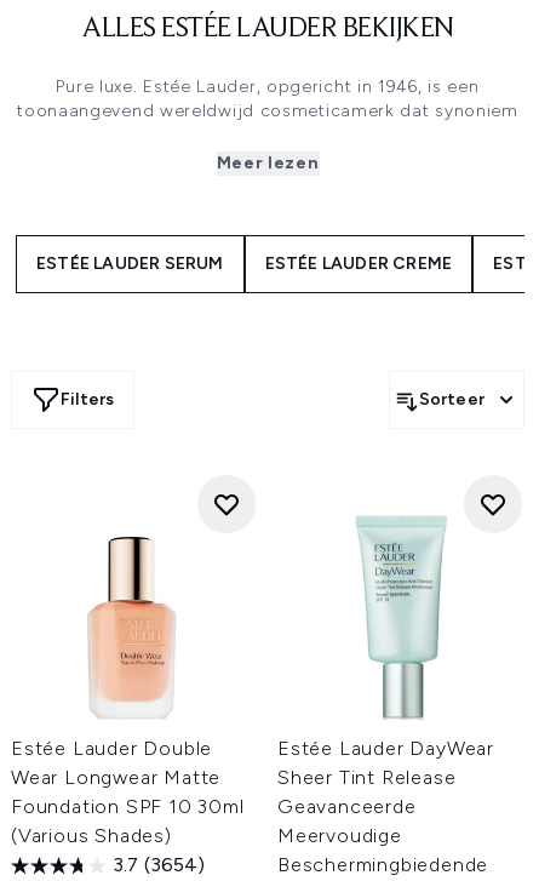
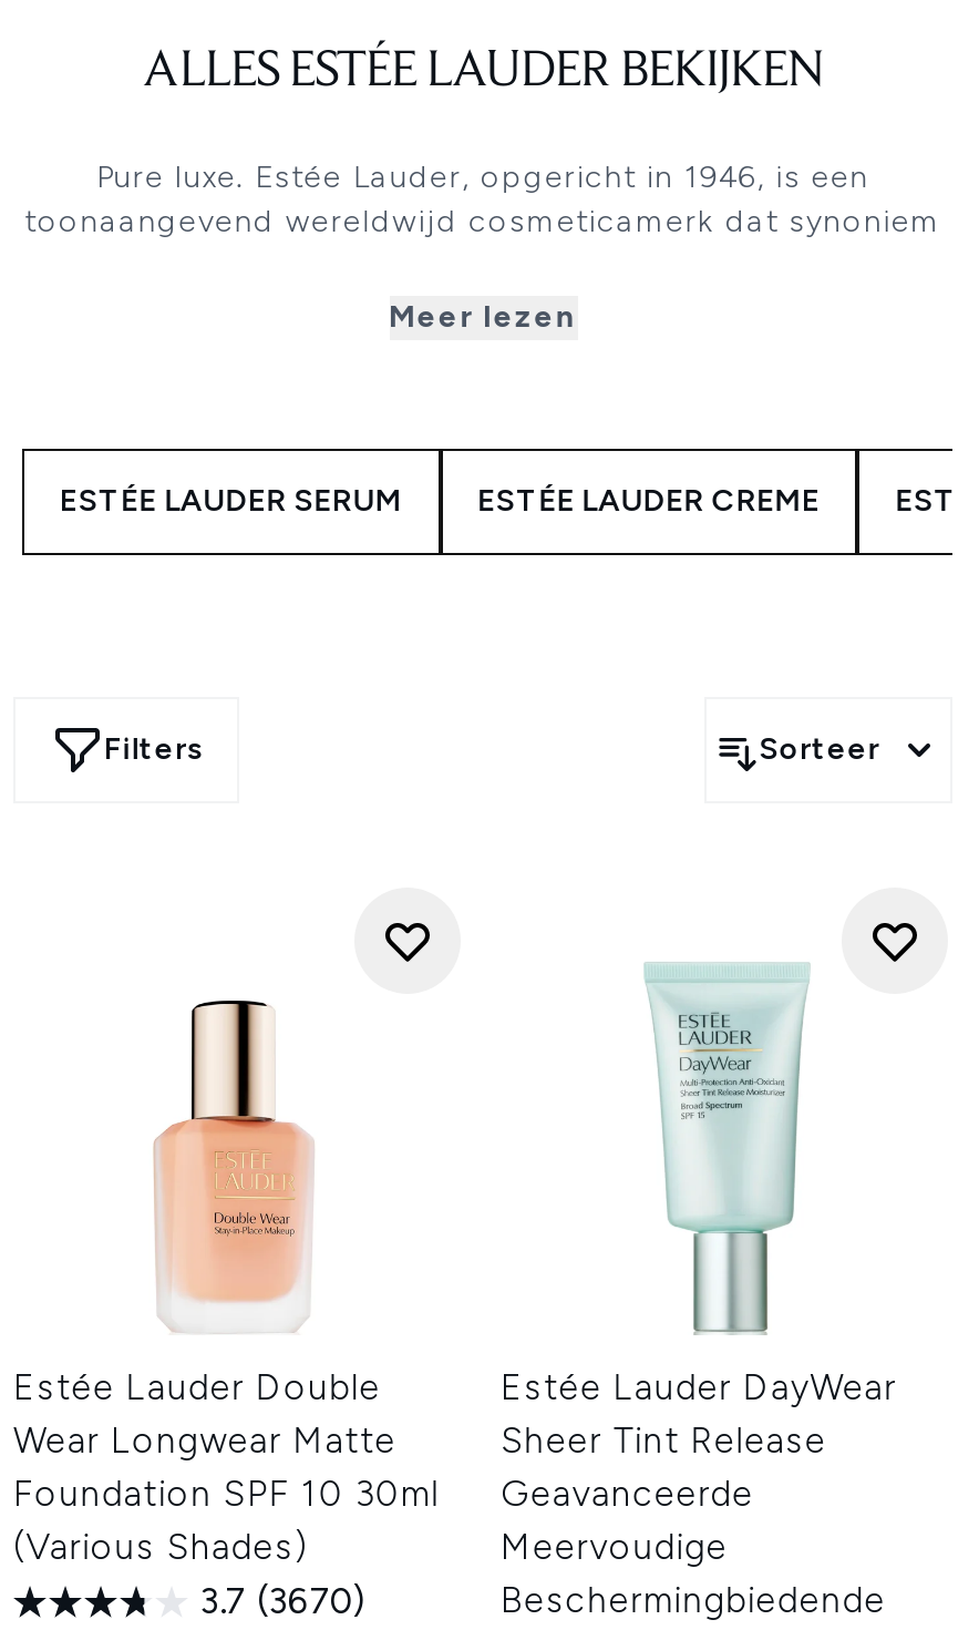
[113,853,205,876] 3.7 (3654) -> [199,1579,365,1621] 3.7 (3670)

